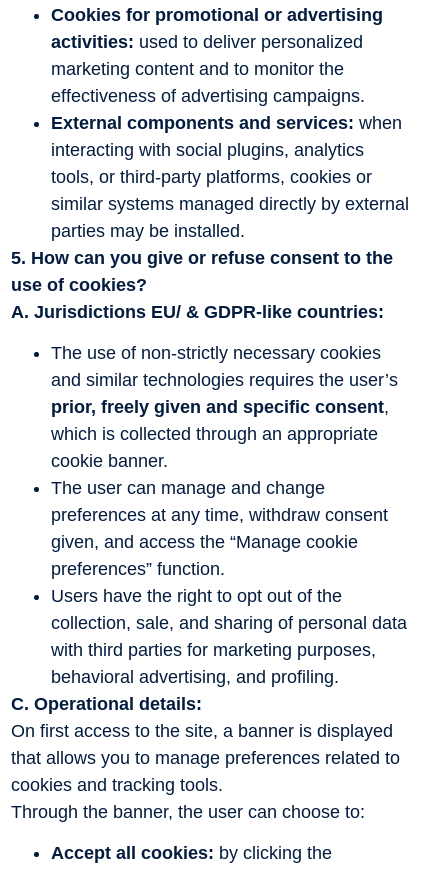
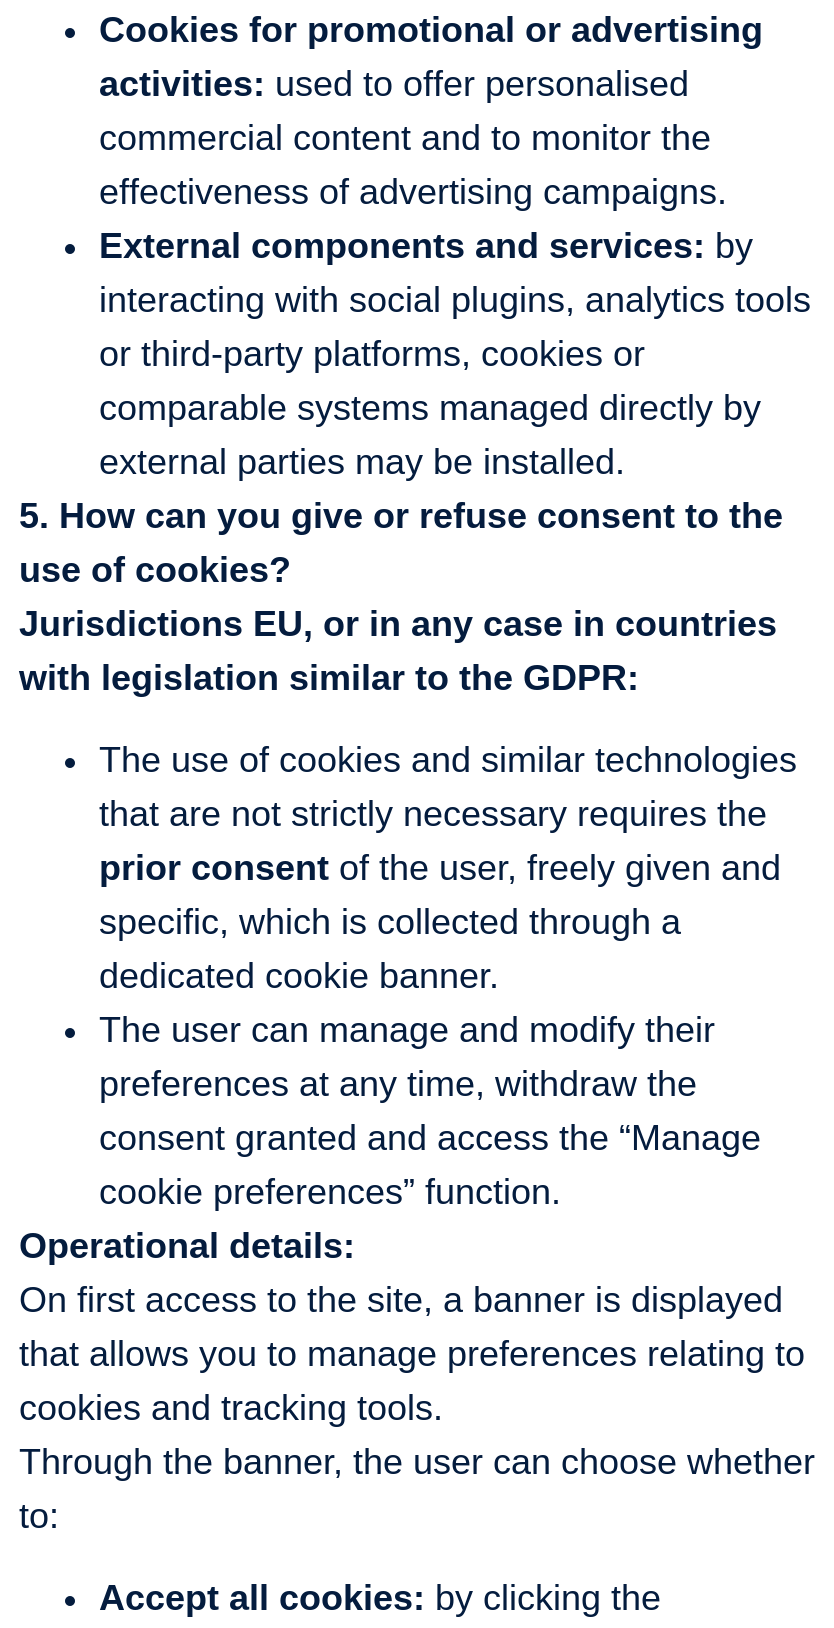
[51,32,363,52] activities: used to deliver personalized -> [99,63,689,103] activities: used to offer personalised
[51,59,344,79] marketing content and to monitor the -> [99,117,711,157] commercial content and to monitor the
[51,113,409,241] External components and services: when | interacting with social plugins, analytics | tools, or third-party platforms, cookies or | similar systems managed directly by external | parties may be installed. -> [99,225,811,481] External components and services: by | interacting with social plugins, analytics tools | or third-party platforms, cookies or | comparable systems managed directly by | external parties may be installed.
[11,302,384,322] A. Jurisdictions EU/ & GDPR‑like countries: -> [19,603,777,697] Jurisdictions EU, or in any case in countries | with legislation similar to the GDPR:
[11,343,407,714] The use of non‑strictly necessary cookies | and similar technologies requires the user’s | prior, freely given and specific consent, | which is collected through an appropriate | cookie banner. | The user can manage and change | preferences at any time, withdraw consent | given, and access the “Manage cookie | preferences” function. | Users have the right to opt out of the | collection, sale, and sharing of personal data | with third parties for marketing purposes, | behavioral advertising, and profiling. | C. Operational details: -> [19,740,797,1266] The use of cookies and similar technologies | that are not strictly necessary requires the | prior consent of the user, freely given and | specific, which is collected through a | dedicated cookie banner. | The user can manage and modify their | preferences at any time, withdraw the | consent granted and access the “Manage | cookie preferences” function. | Operational details:
moved [11,721,393,741] -> [19,1280,783,1320]: On first access to the site, a banner is displayed
[11,748,400,768] that allows you to manage preferences related to -> [19,1334,805,1374] that allows you to manage preferences relating to
moved [11,775,223,795] -> [19,1388,443,1428]: cookies and tracking tools.
[11,802,365,822] Through the banner, the user can choose to: -> [19,1442,815,1536] Through the banner, the user can choose whether | to:

